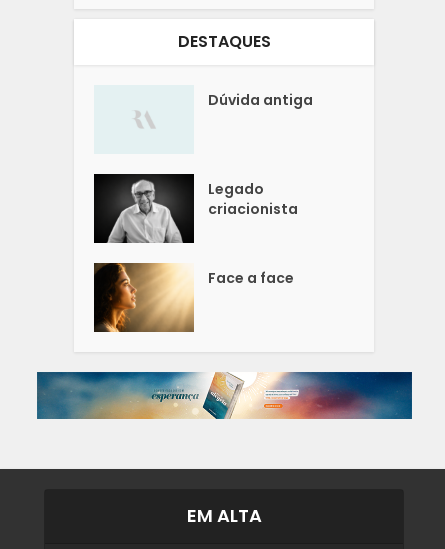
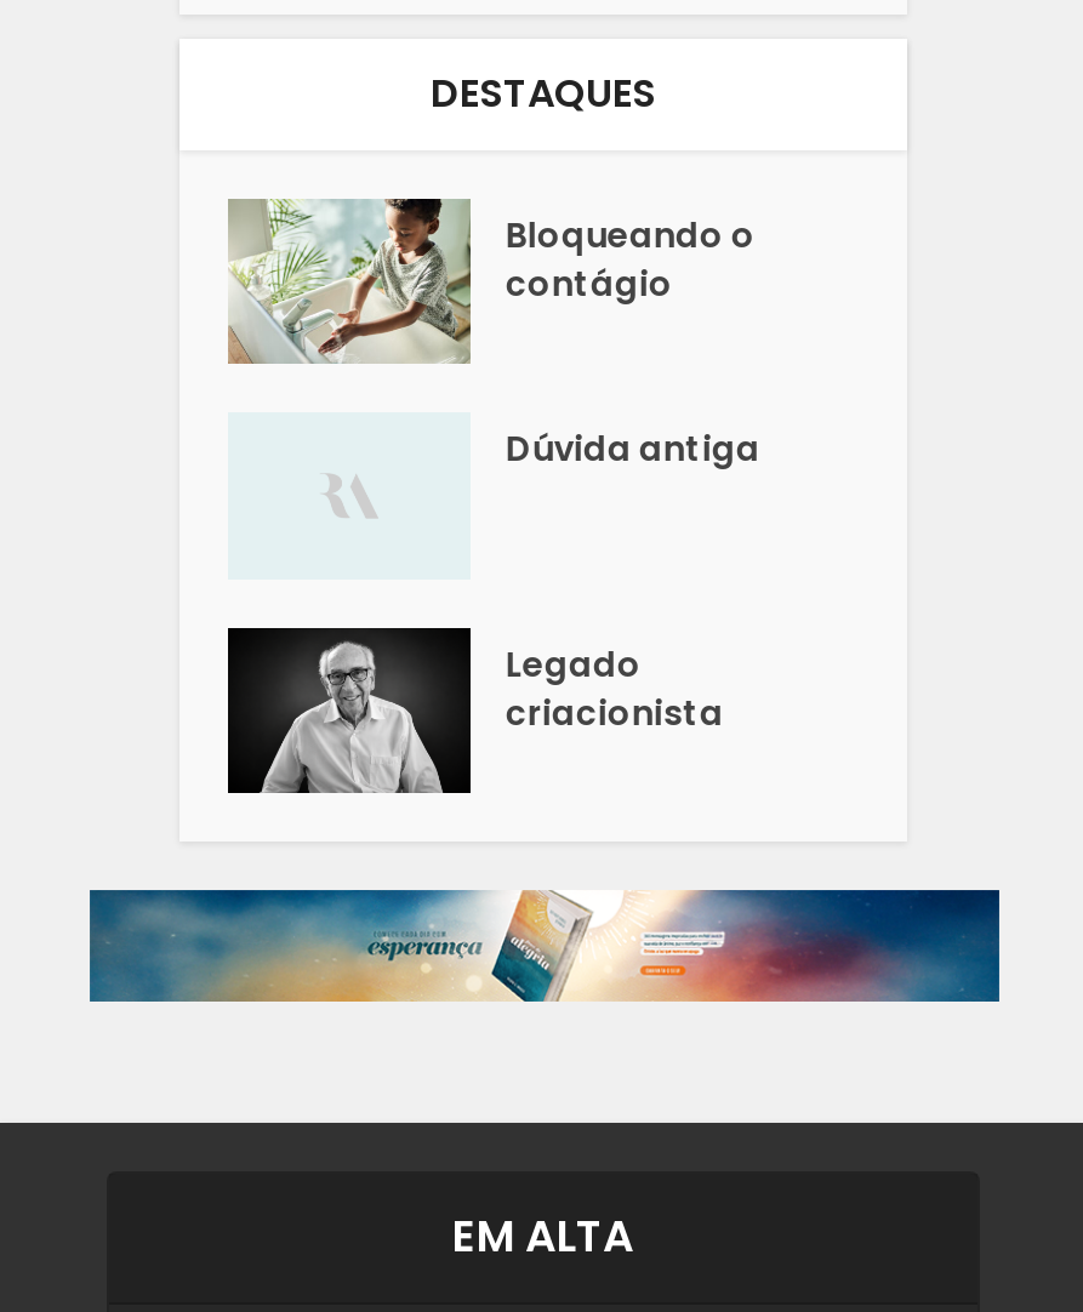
none -> [226,195,755,365] [image] | Bloqueando o | contágio
moved [208,90,313,219] -> [505,425,760,737]: Dúvida antiga | Legado | criacionista
[94,262,294,332] [image] | Face a face -> none

